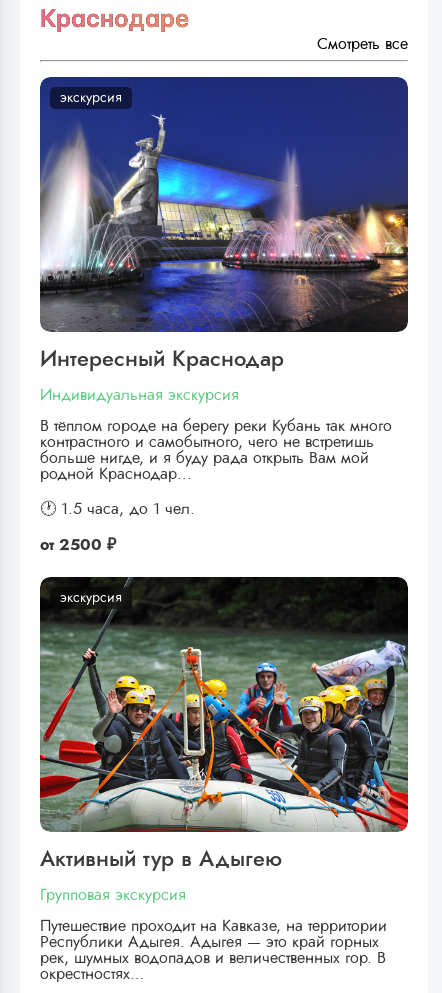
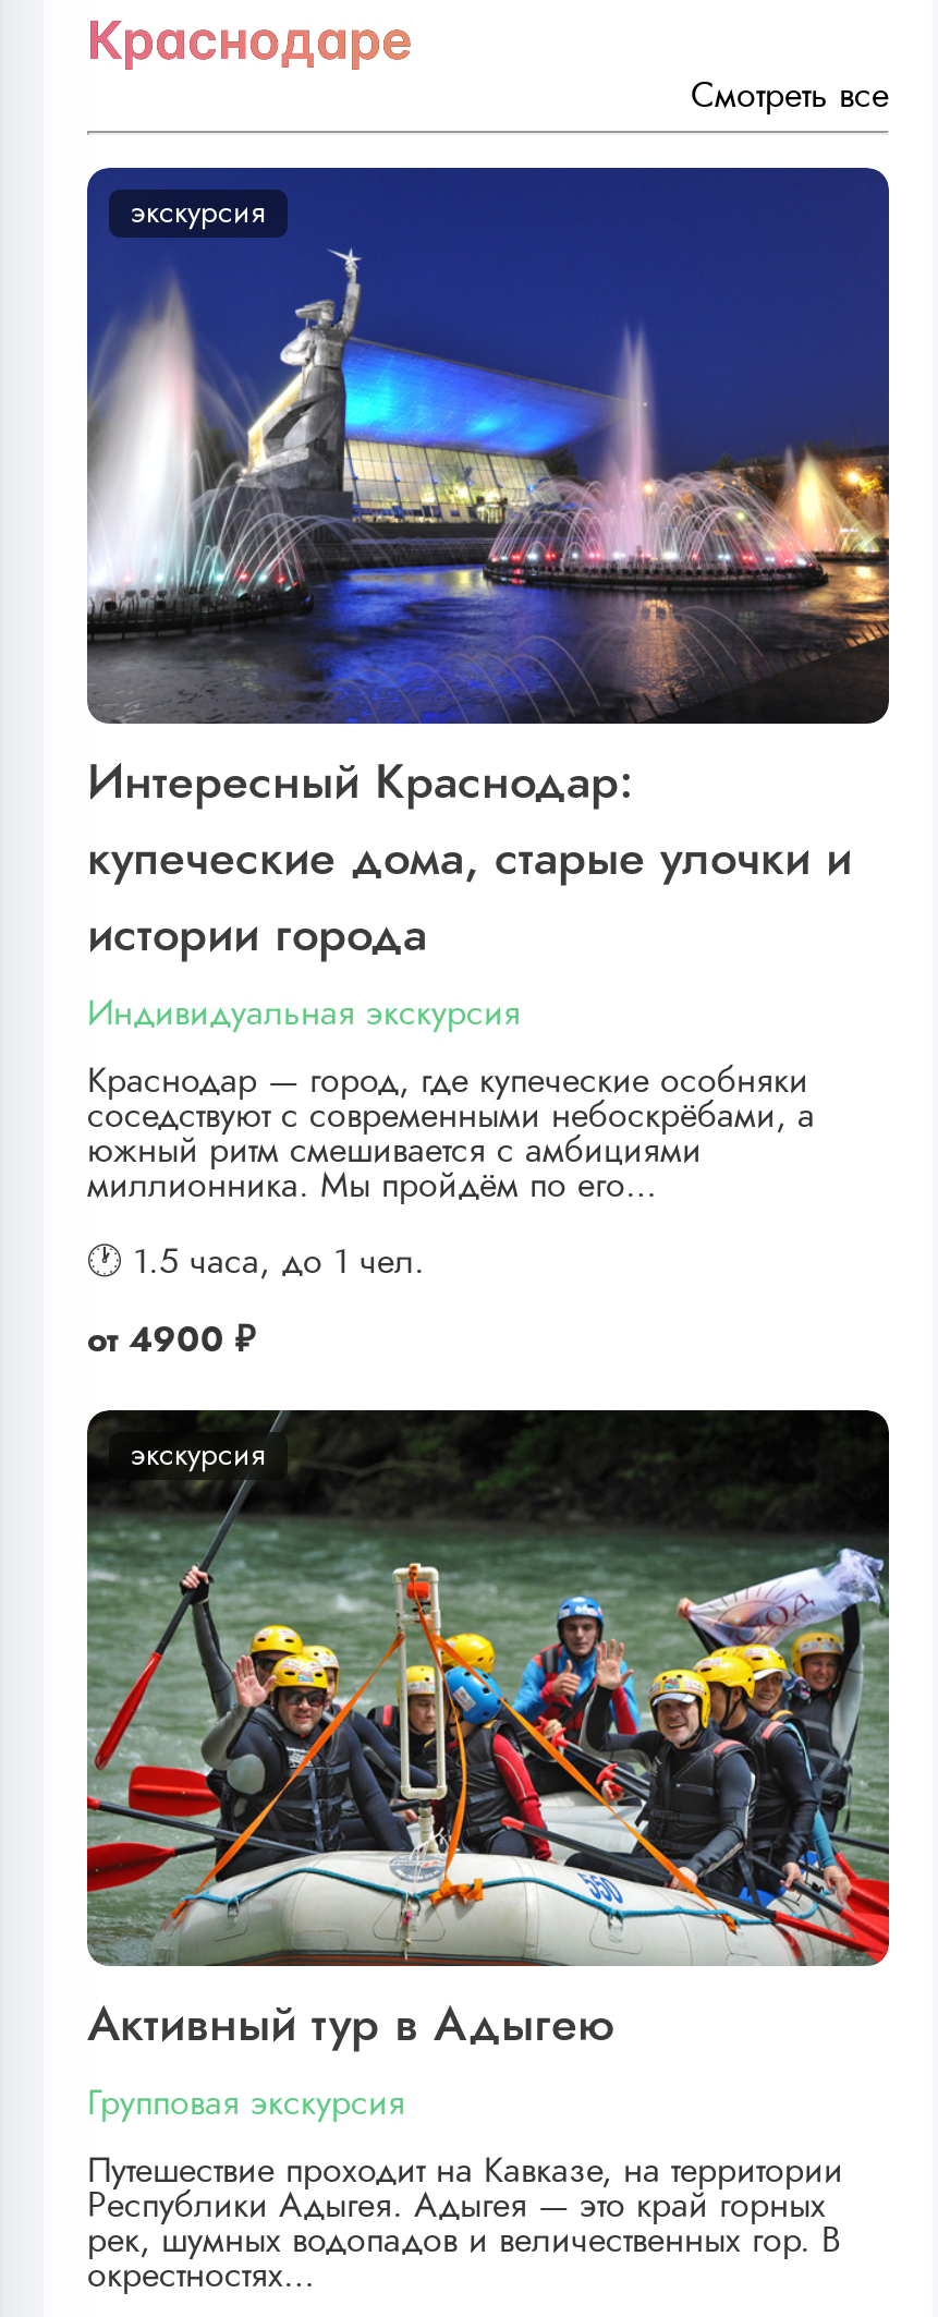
[40,348,284,370] Интересный Краснодар -> [87,758,852,958] Интересный Краснодар: | купеческие дома, старые улочки и | истории города
[40,418,392,482] В тёплом городе на берегу реки Кубань так много | контрастного и самобытного, чего не встретишь | больше нигде, и я буду рада открыть Вам мой | родной Краснодар… -> [87,1063,815,1203] Краснодар — город, где купеческие особняки | соседствуют с современными небоскрёбами, а | южный ритм смешивается с амбициями | миллионника. Мы пройдём по его…
[40,537,116,553] от 2500 ₽ -> [87,1322,255,1357] от 4900 ₽

